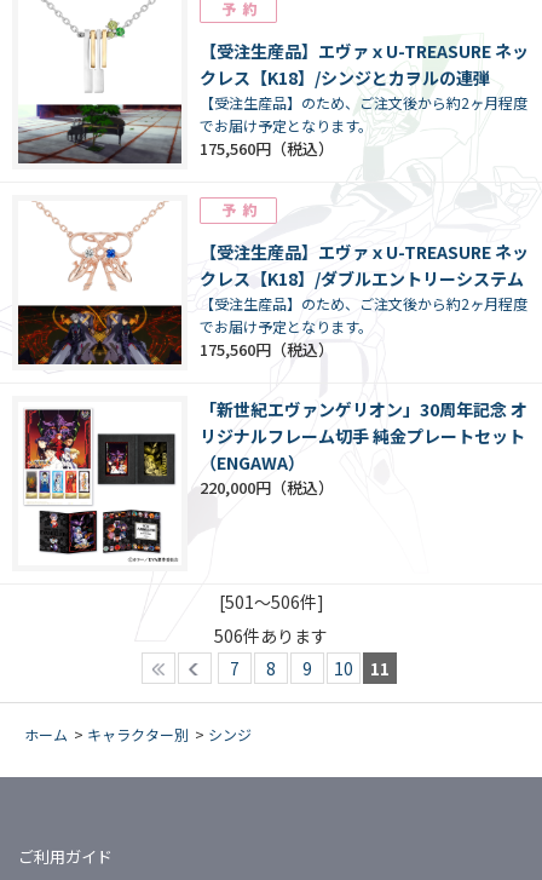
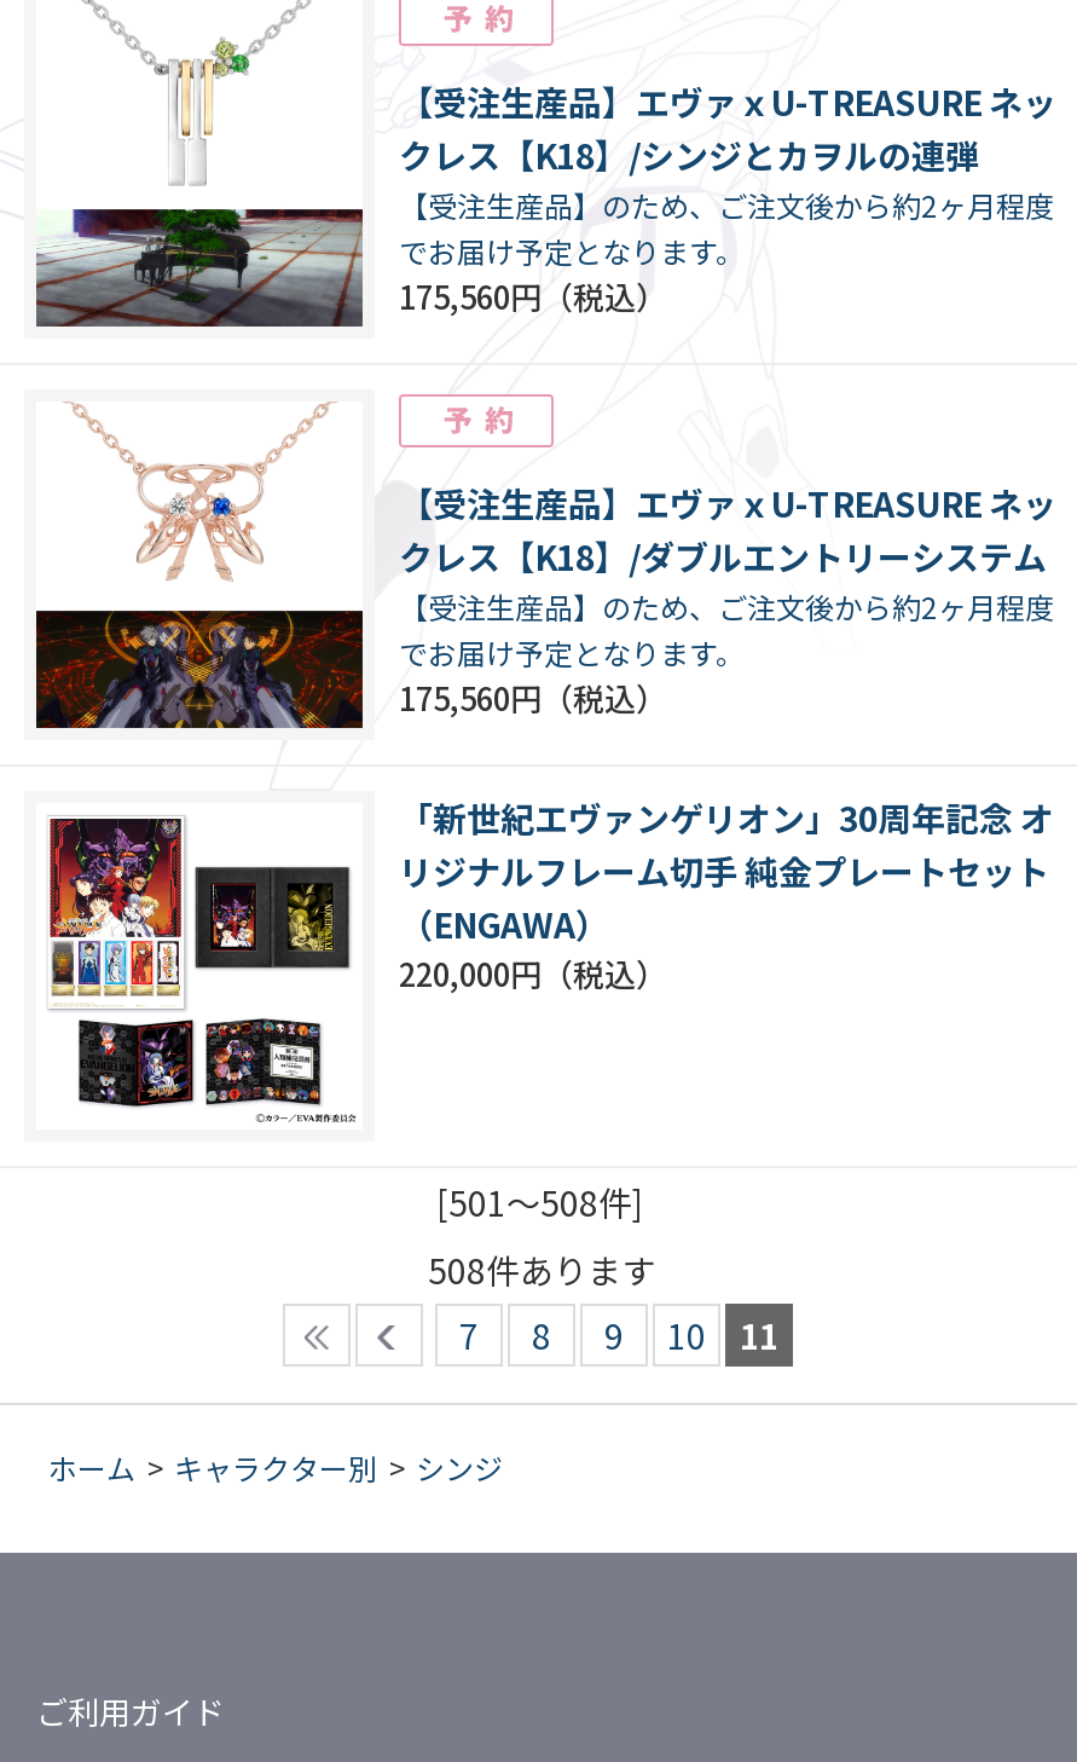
[218,590,324,614] [501～506件] -> [436,1178,647,1227] [501～508件]
[214,624,328,648] 506件あります -> [428,1246,655,1294] 508件あります

